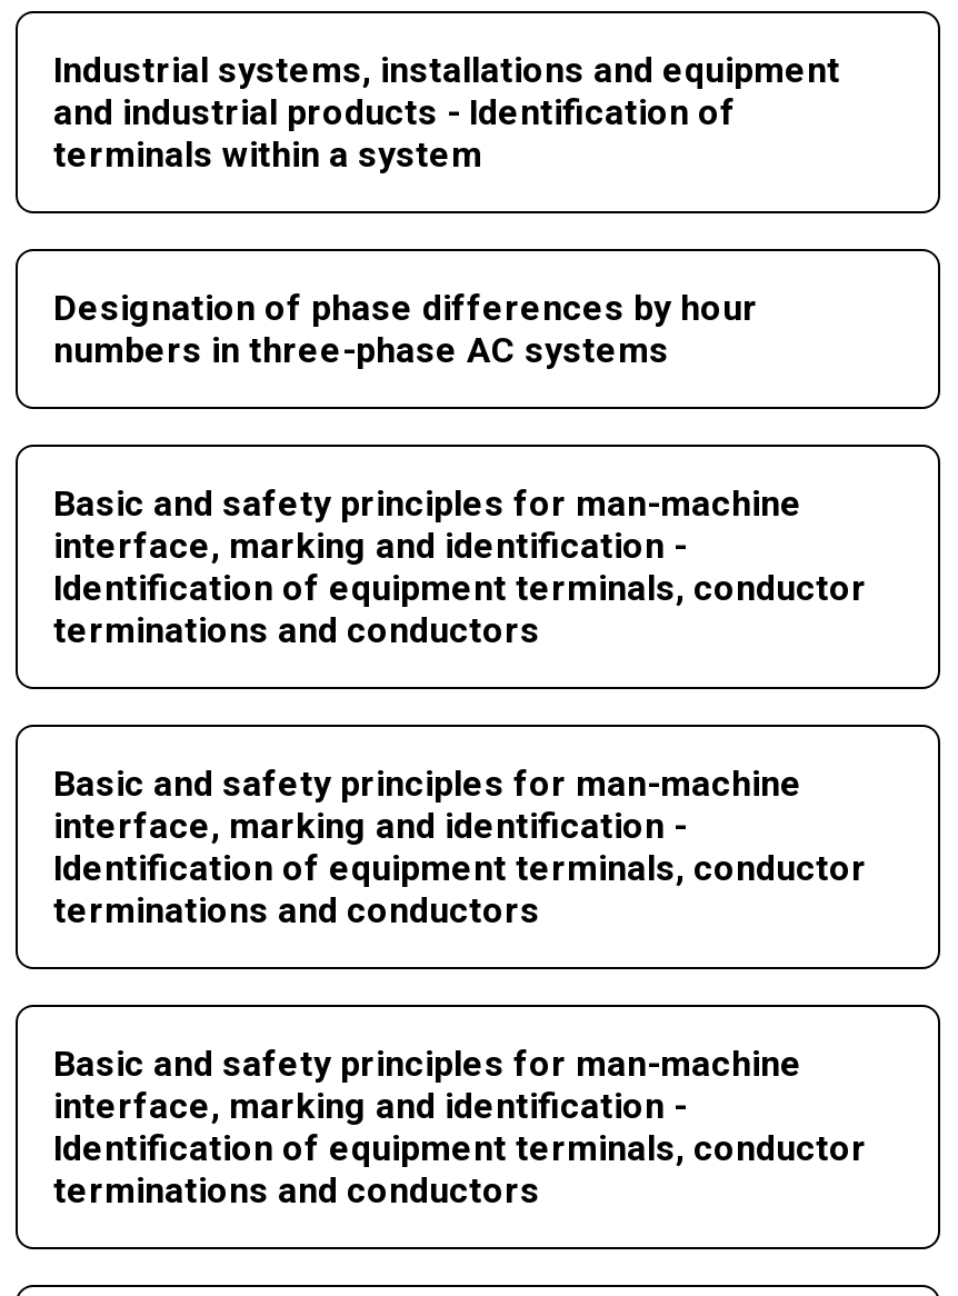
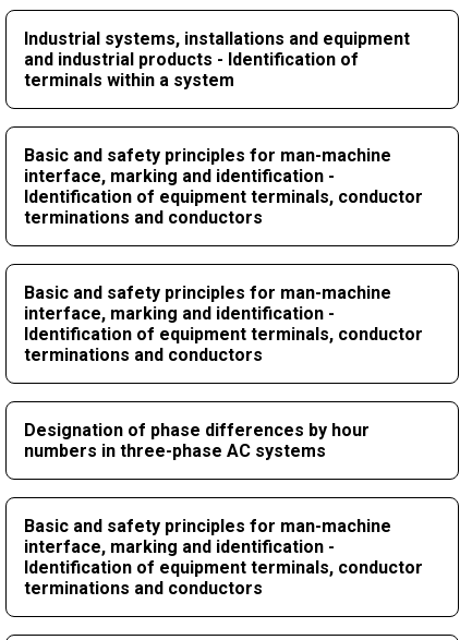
moved [53,287,758,371] -> [24,420,370,461]: Designation of phase differences by hour | numbers in three-phase AC systems
moved [53,482,867,931] -> [24,145,423,365]: Basic and safety principles for man-machine | interface, marking and identification - | Identification of equipment terminals, conductor | terminations and conductors | Basic and safety principles for man-machine | interface, marking and identification - | Identification of equipment terminals, conductor | terminations and conductors

